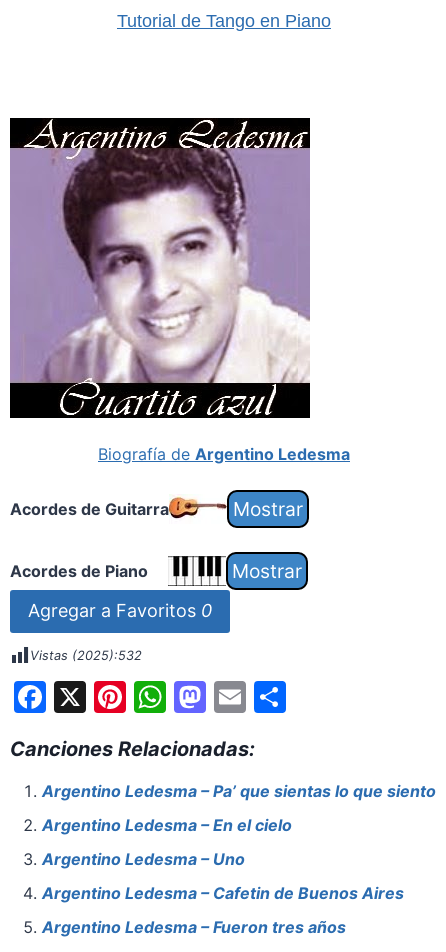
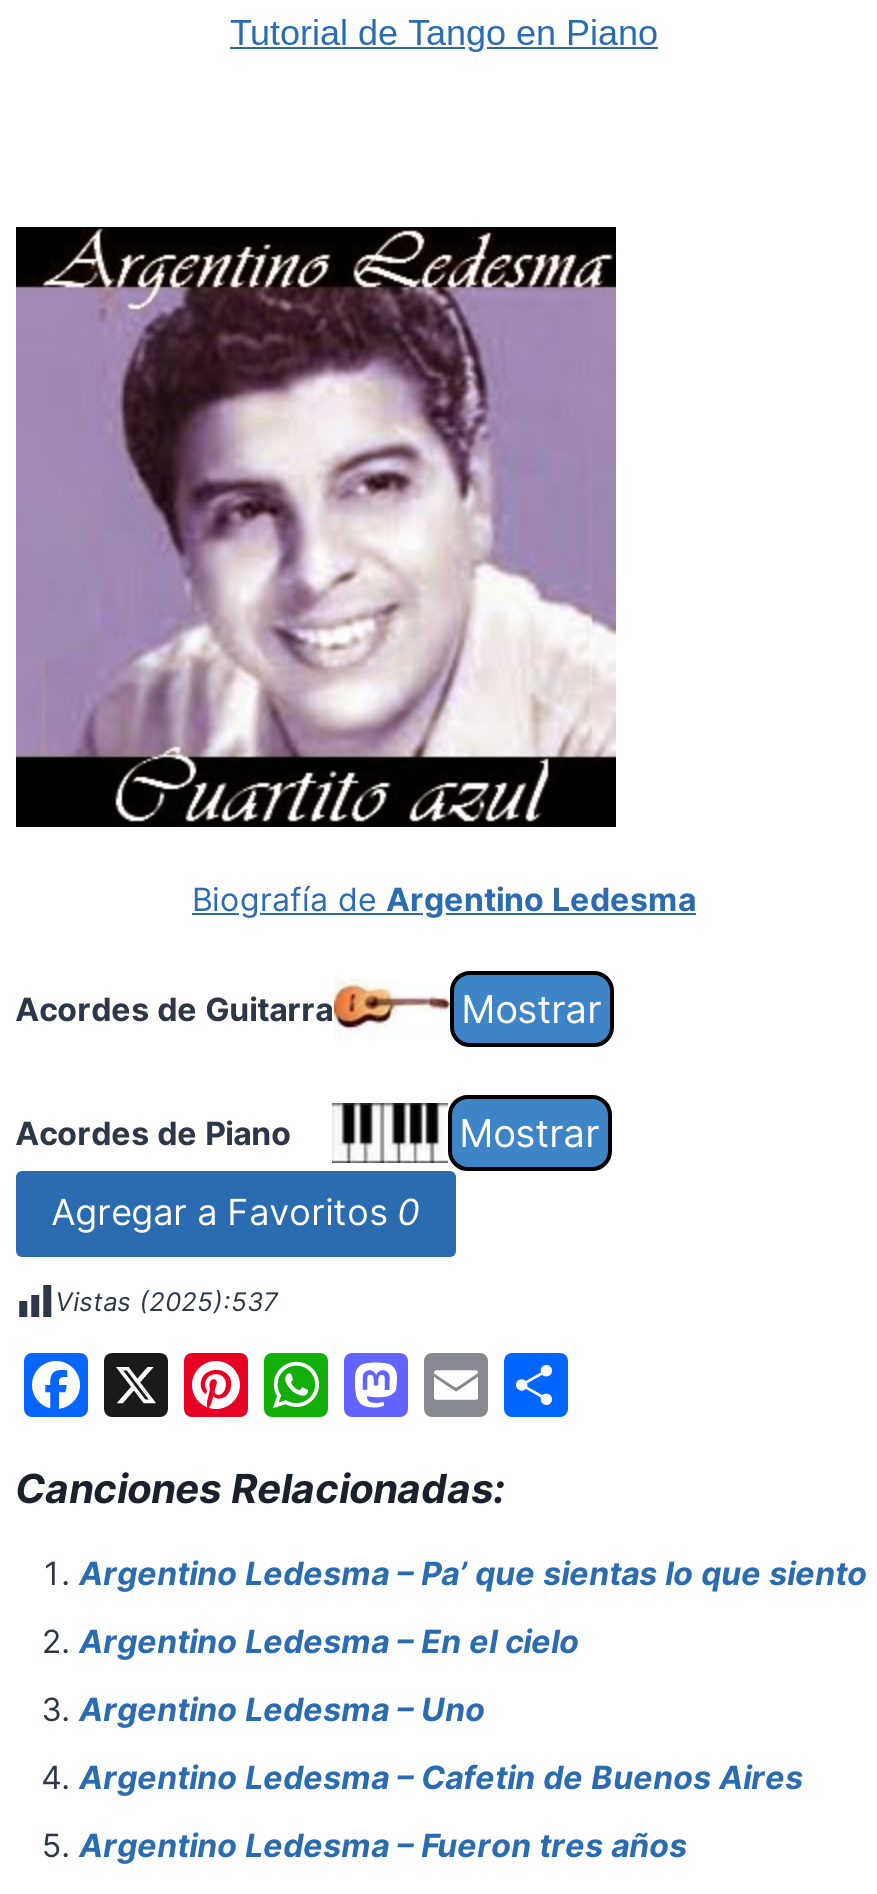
[30,648,142,663] Vistas (2025):532 -> [55,1287,277,1317] Vistas (2025):537

